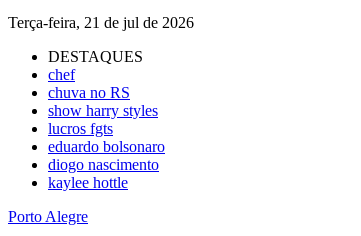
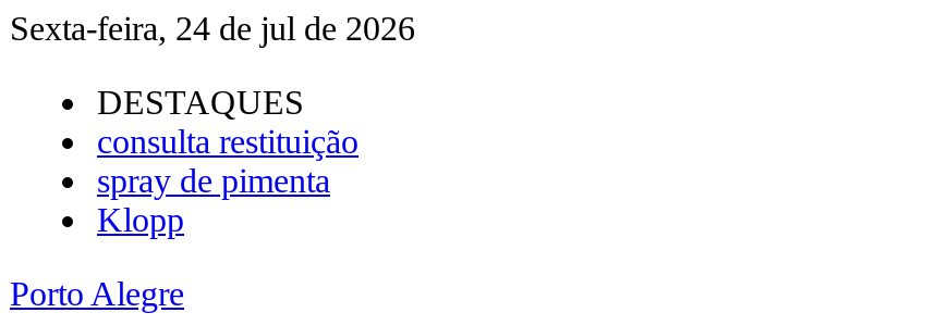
[8,14,194,31] Terça-feira, 21 de jul de 2026 -> [10,10,415,47] Sexta-feira, 24 de jul de 2026
[48,66,165,191] chef | chuva no RS | show harry styles | lucros fgts | eduardo bolsonaro | diogo nascimento | kaylee hottle -> [97,123,358,238] consulta restituição | spray de pimenta | Klopp

